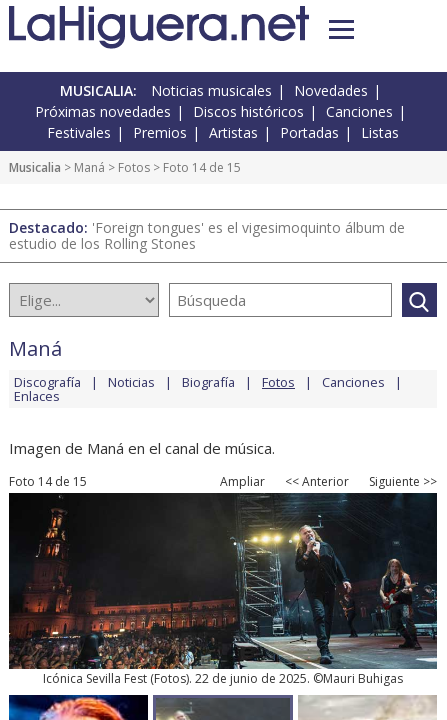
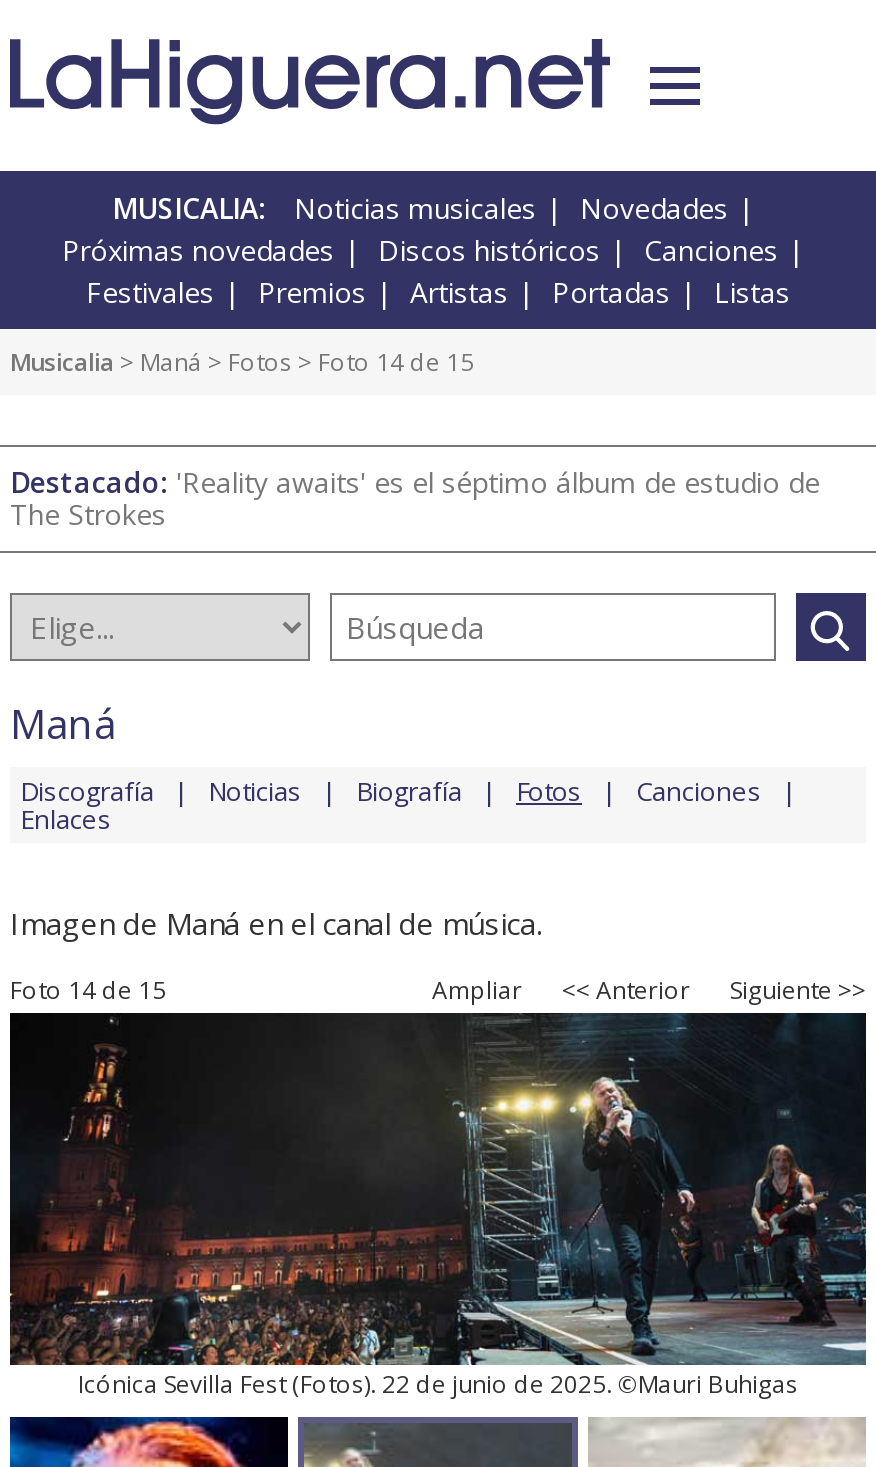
[9,218,405,253] Destacado: 'Foreign tongues' es el vigesimoquinto álbum de | estudio de los Rolling Stones -> [10,463,820,533] Destacado: 'Reality awaits' es el séptimo álbum de estudio de | The Strokes

